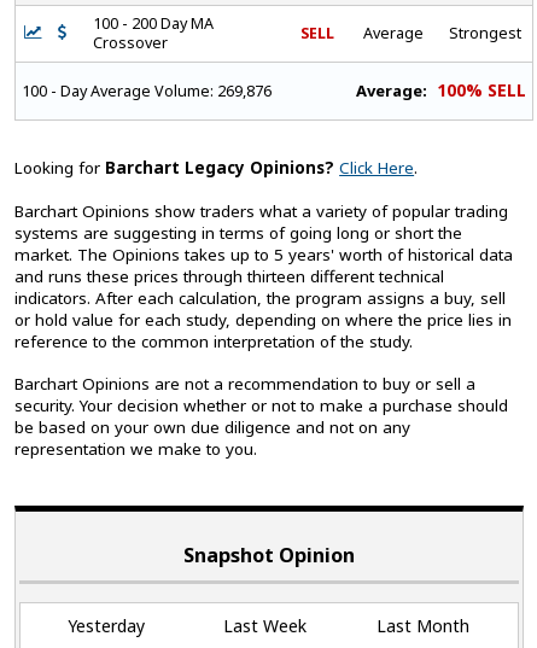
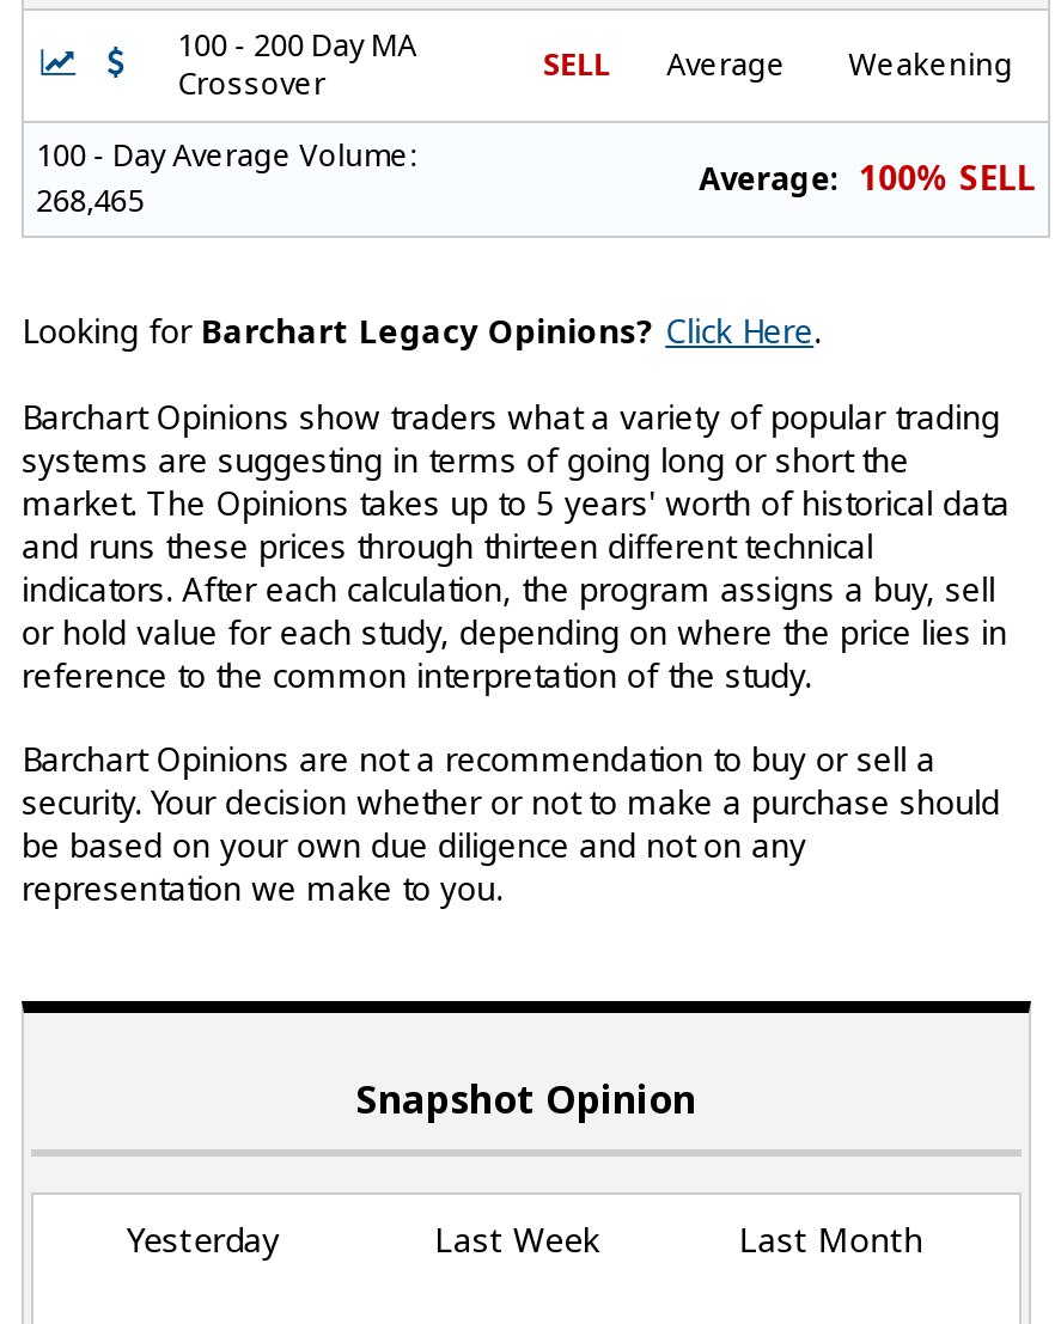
[448,23,521,44] Strongest -> [848,45,1013,86] Weakening
[22,81,272,102] 100 - Day Average Volume: 269,876 -> [36,136,417,222] 100 - Day Average Volume: | 268,465

